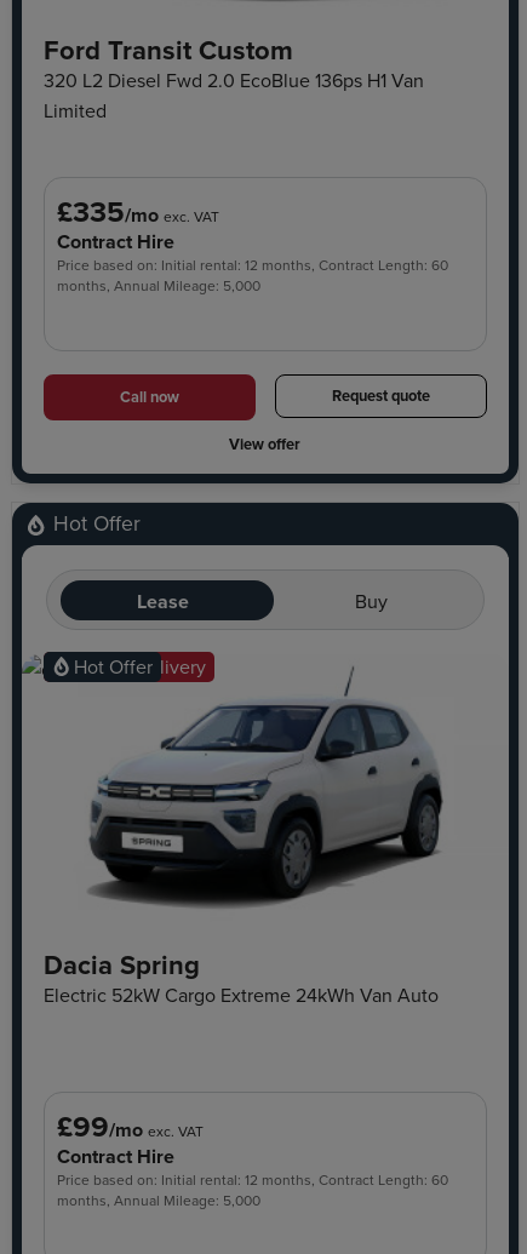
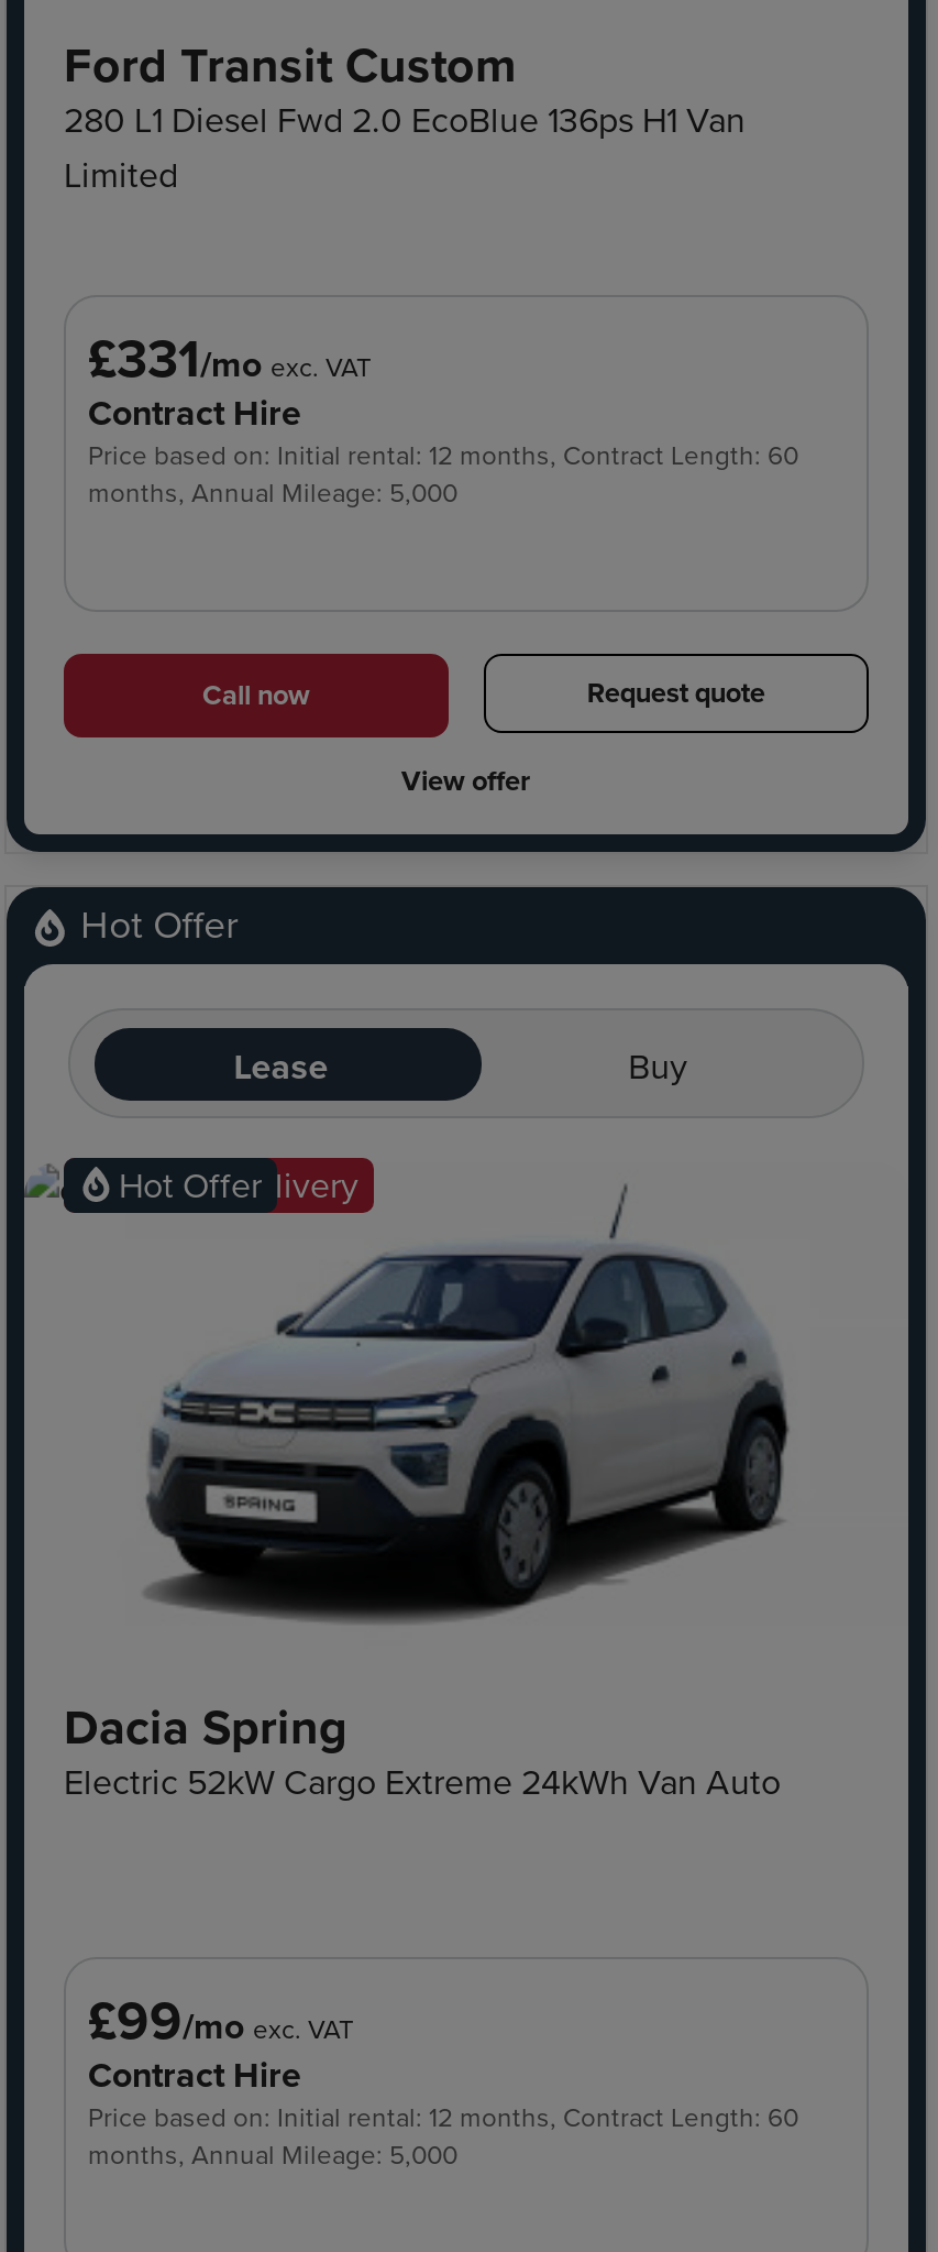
[44,66,424,93] 320 L2 Diesel Fwd 2.0 EcoBlue 136ps H1 Van -> [64,94,746,142] 280 L1 Diesel Fwd 2.0 EcoBlue 136ps H1 Van
[57,190,219,232] £335/mo exc. VAT -> [88,319,372,396] £331/mo exc. VAT

